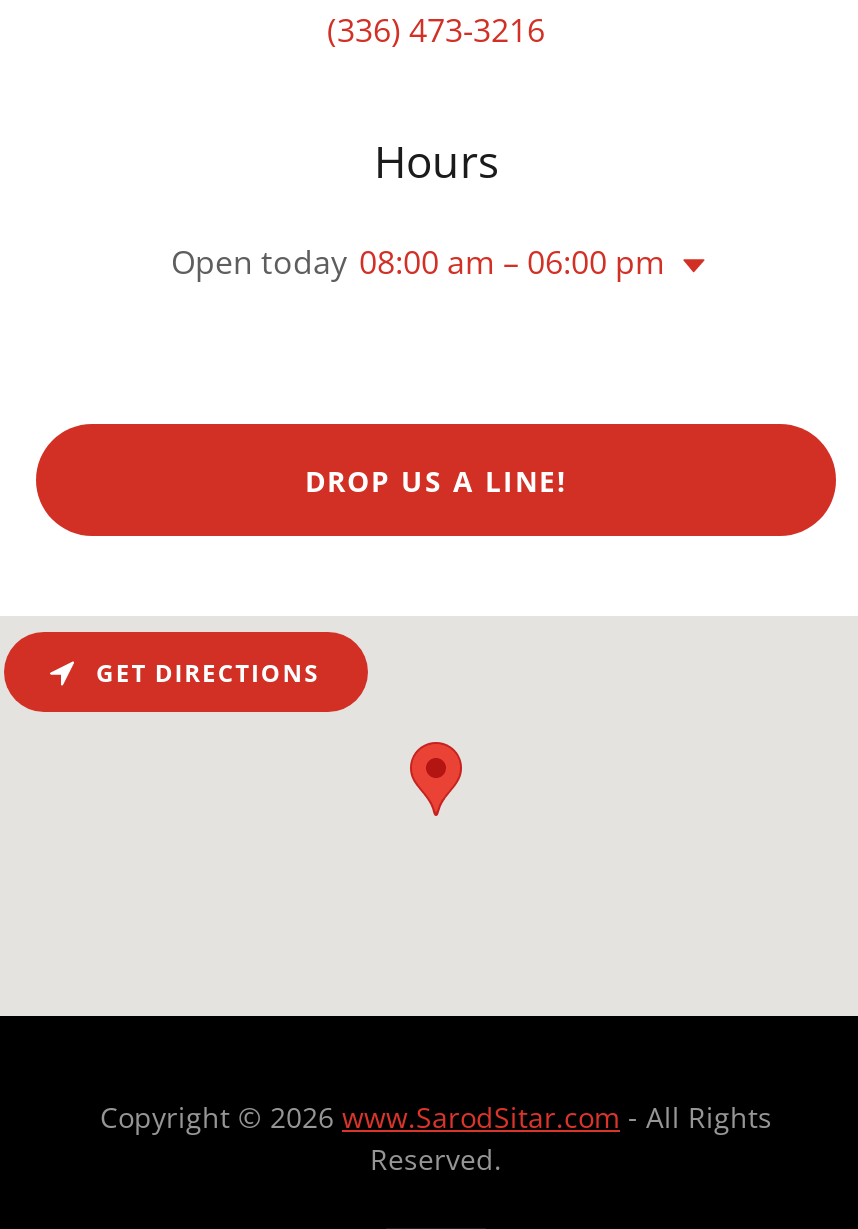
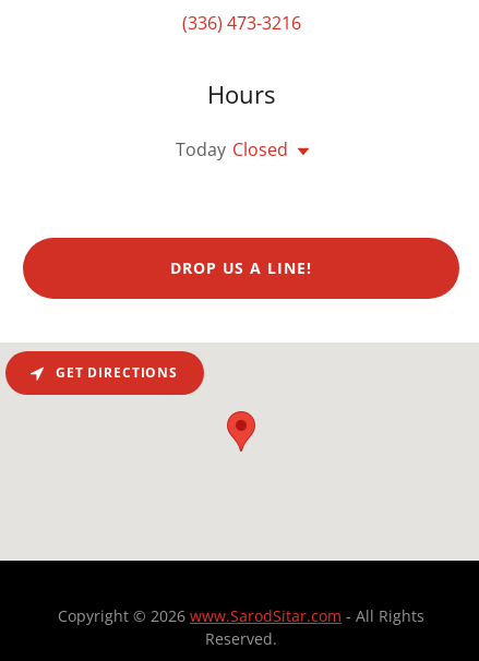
[171,241,665,285] Open today 08:00 am – 06:00 pm -> [175,137,288,161] Today Closed

